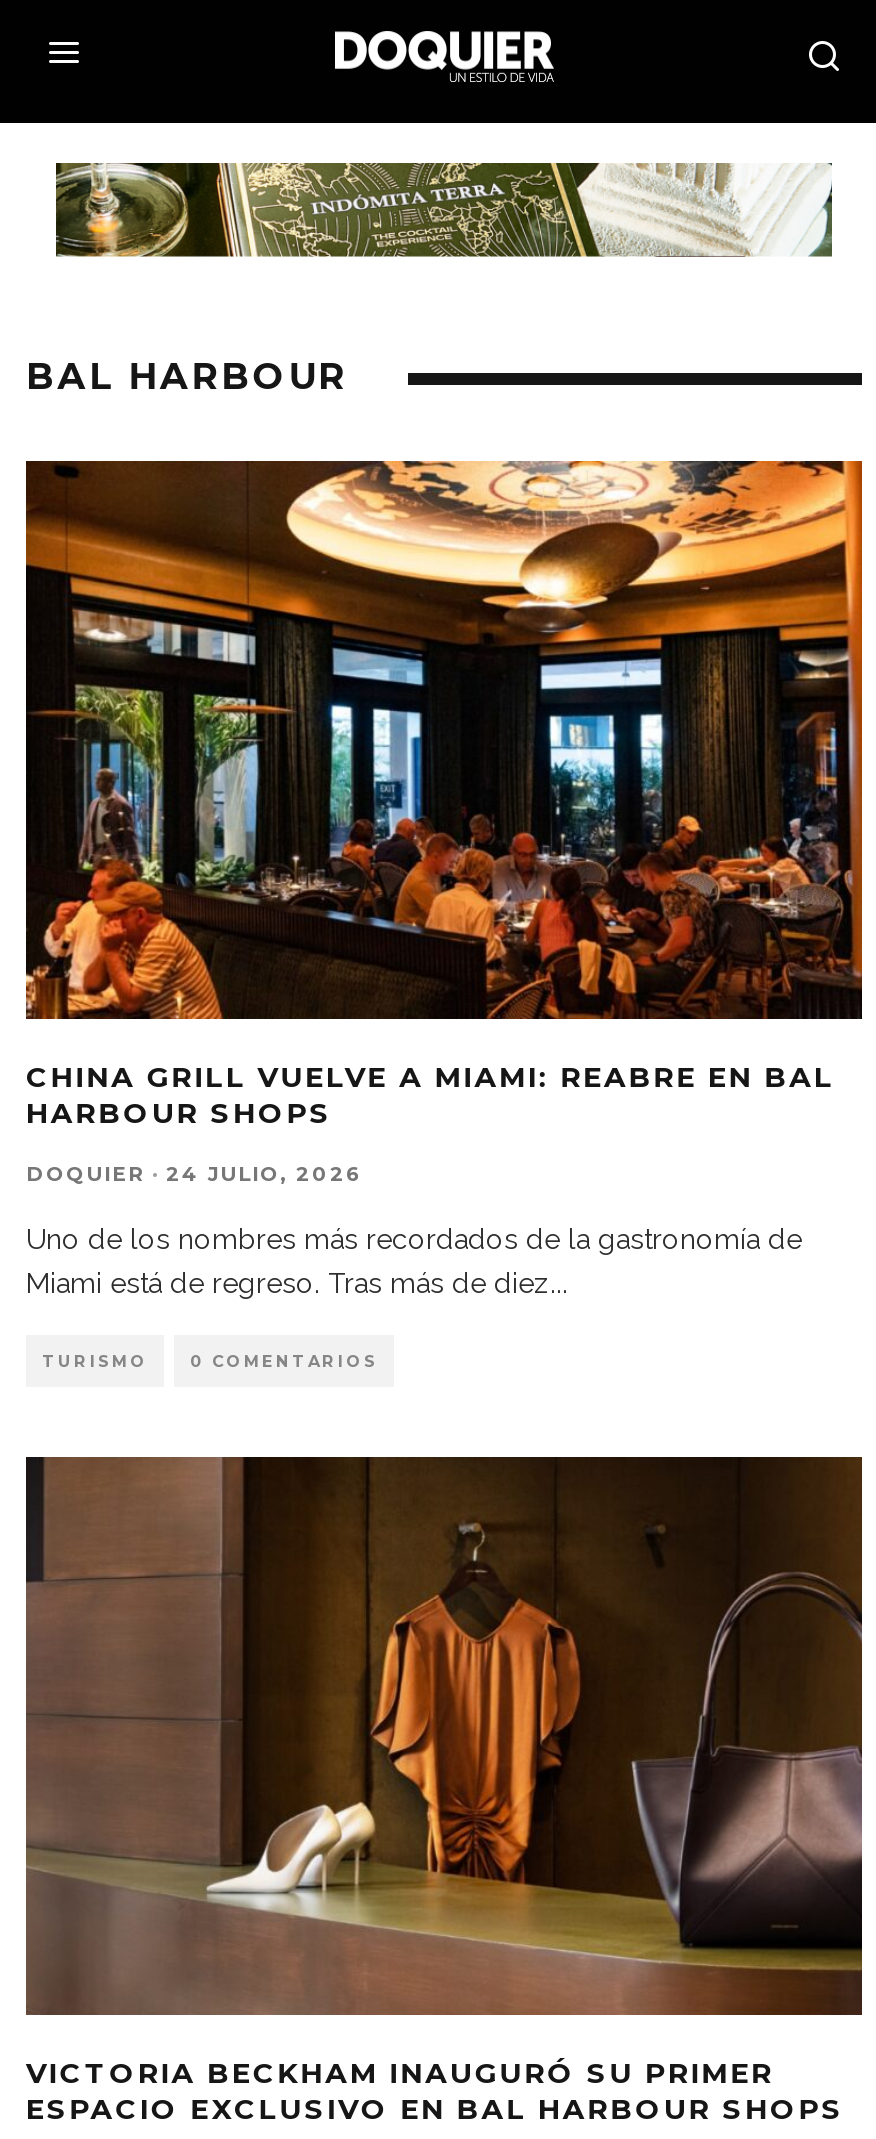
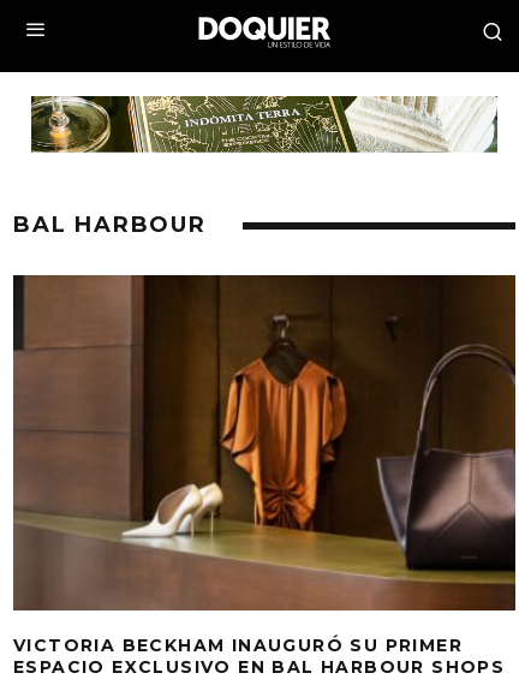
[24,459,864,1371] [image] | CHINA GRILL VUELVE A MIAMI: REABRE EN BAL | HARBOUR SHOPS | DOQUIER · 24 JULIO, 2026 | Uno de los nombres más recordados de la gastronomía de | Miami está de regreso. Tras más de diez... | TURISMO | 0 COMENTARIOS -> none

